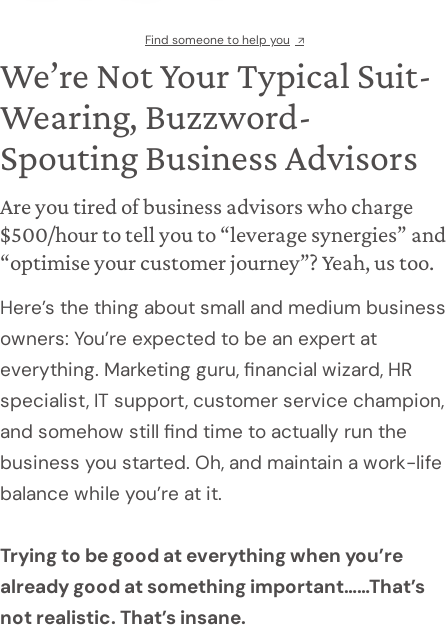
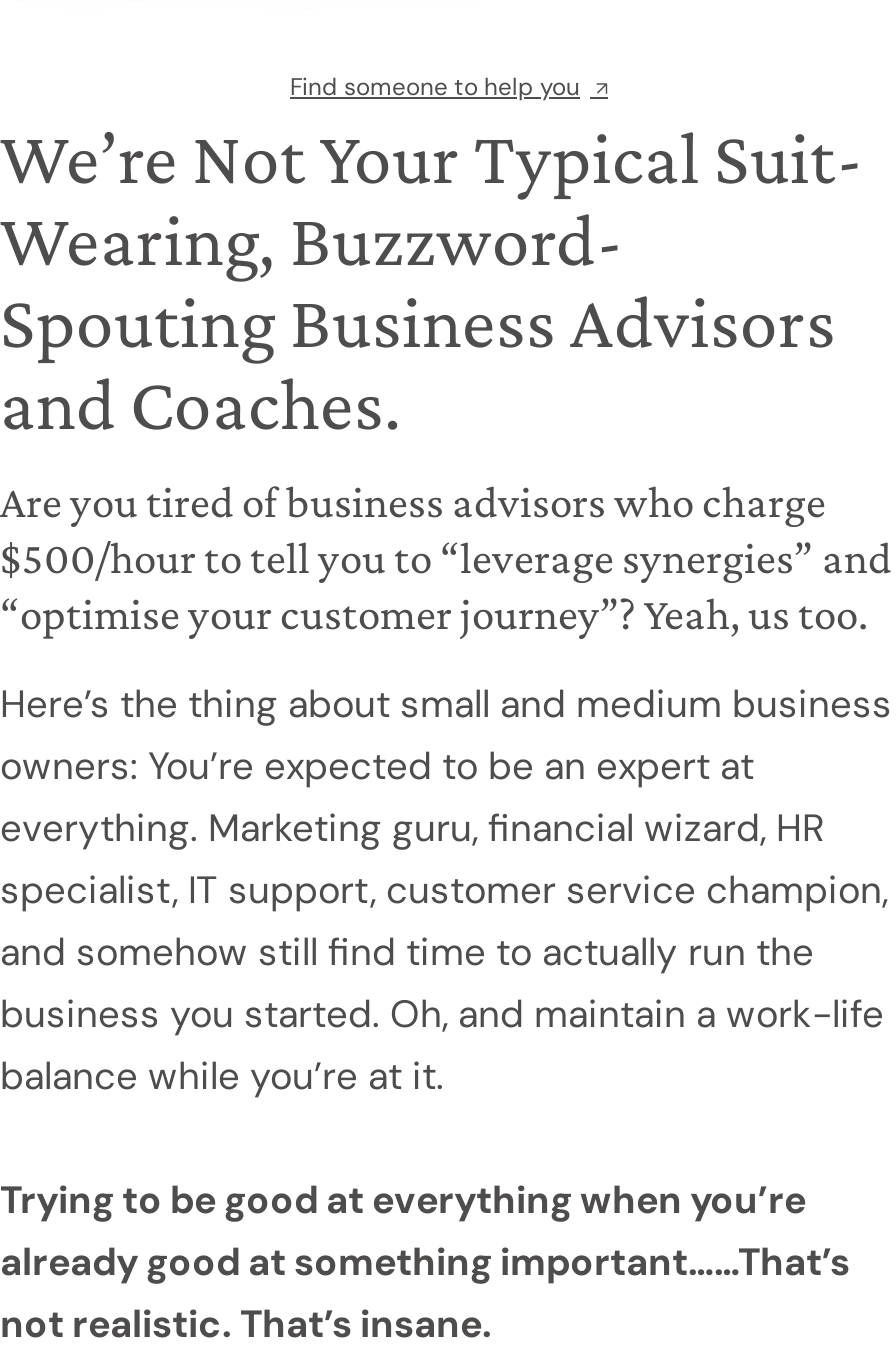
none -> [0,361,402,445] and Coaches.

